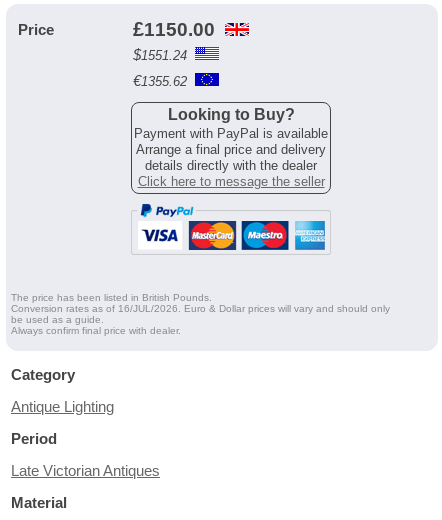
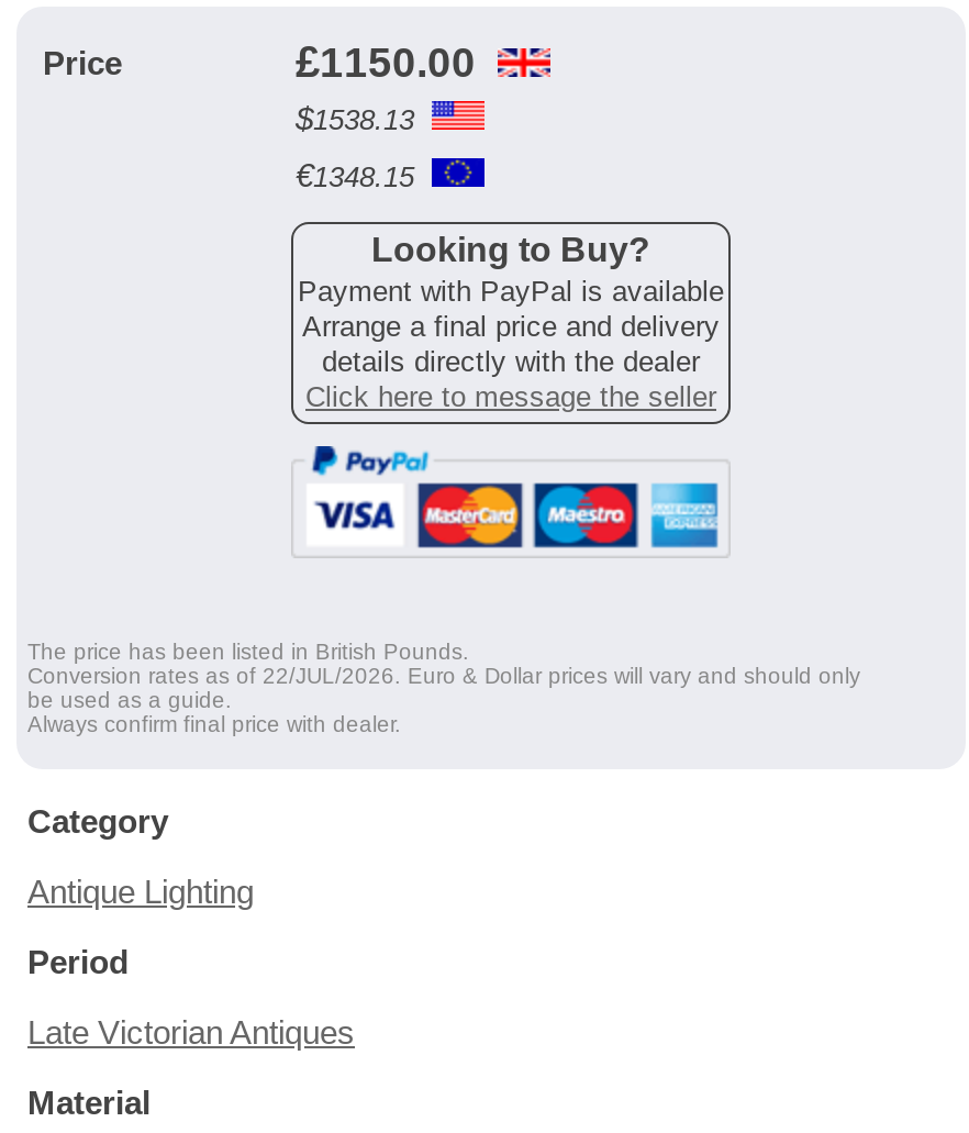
[133,46,195,63] $1551.24 -> [296,99,432,136] $1538.13
[133,72,195,89] €1355.62 -> [296,156,432,193] €1348.15
[11,303,390,314] Conversion rates as of 16/JUL/2026. Euro & Dollar prices will vary and should only -> [27,664,860,688] Conversion rates as of 22/JUL/2026. Euro & Dollar prices will vary and should only

